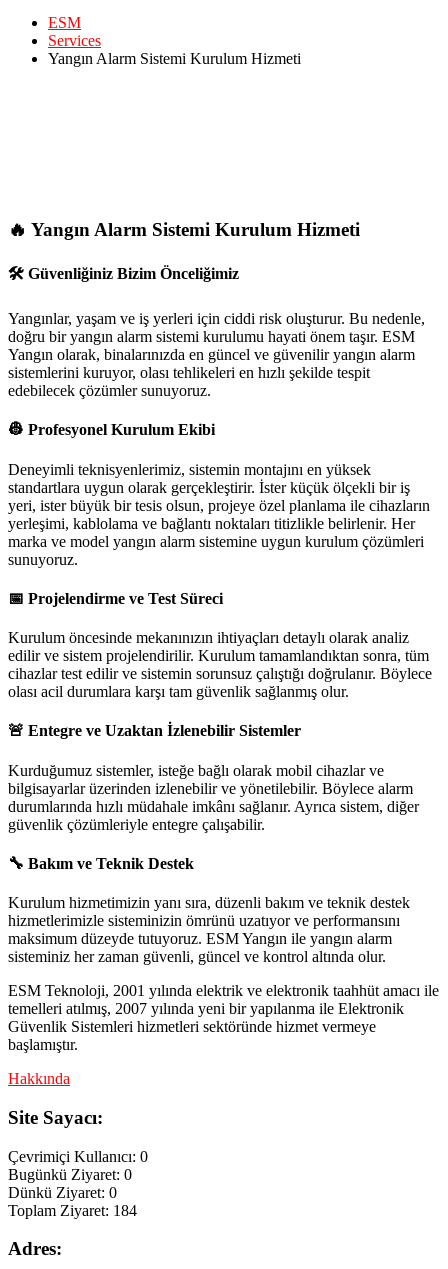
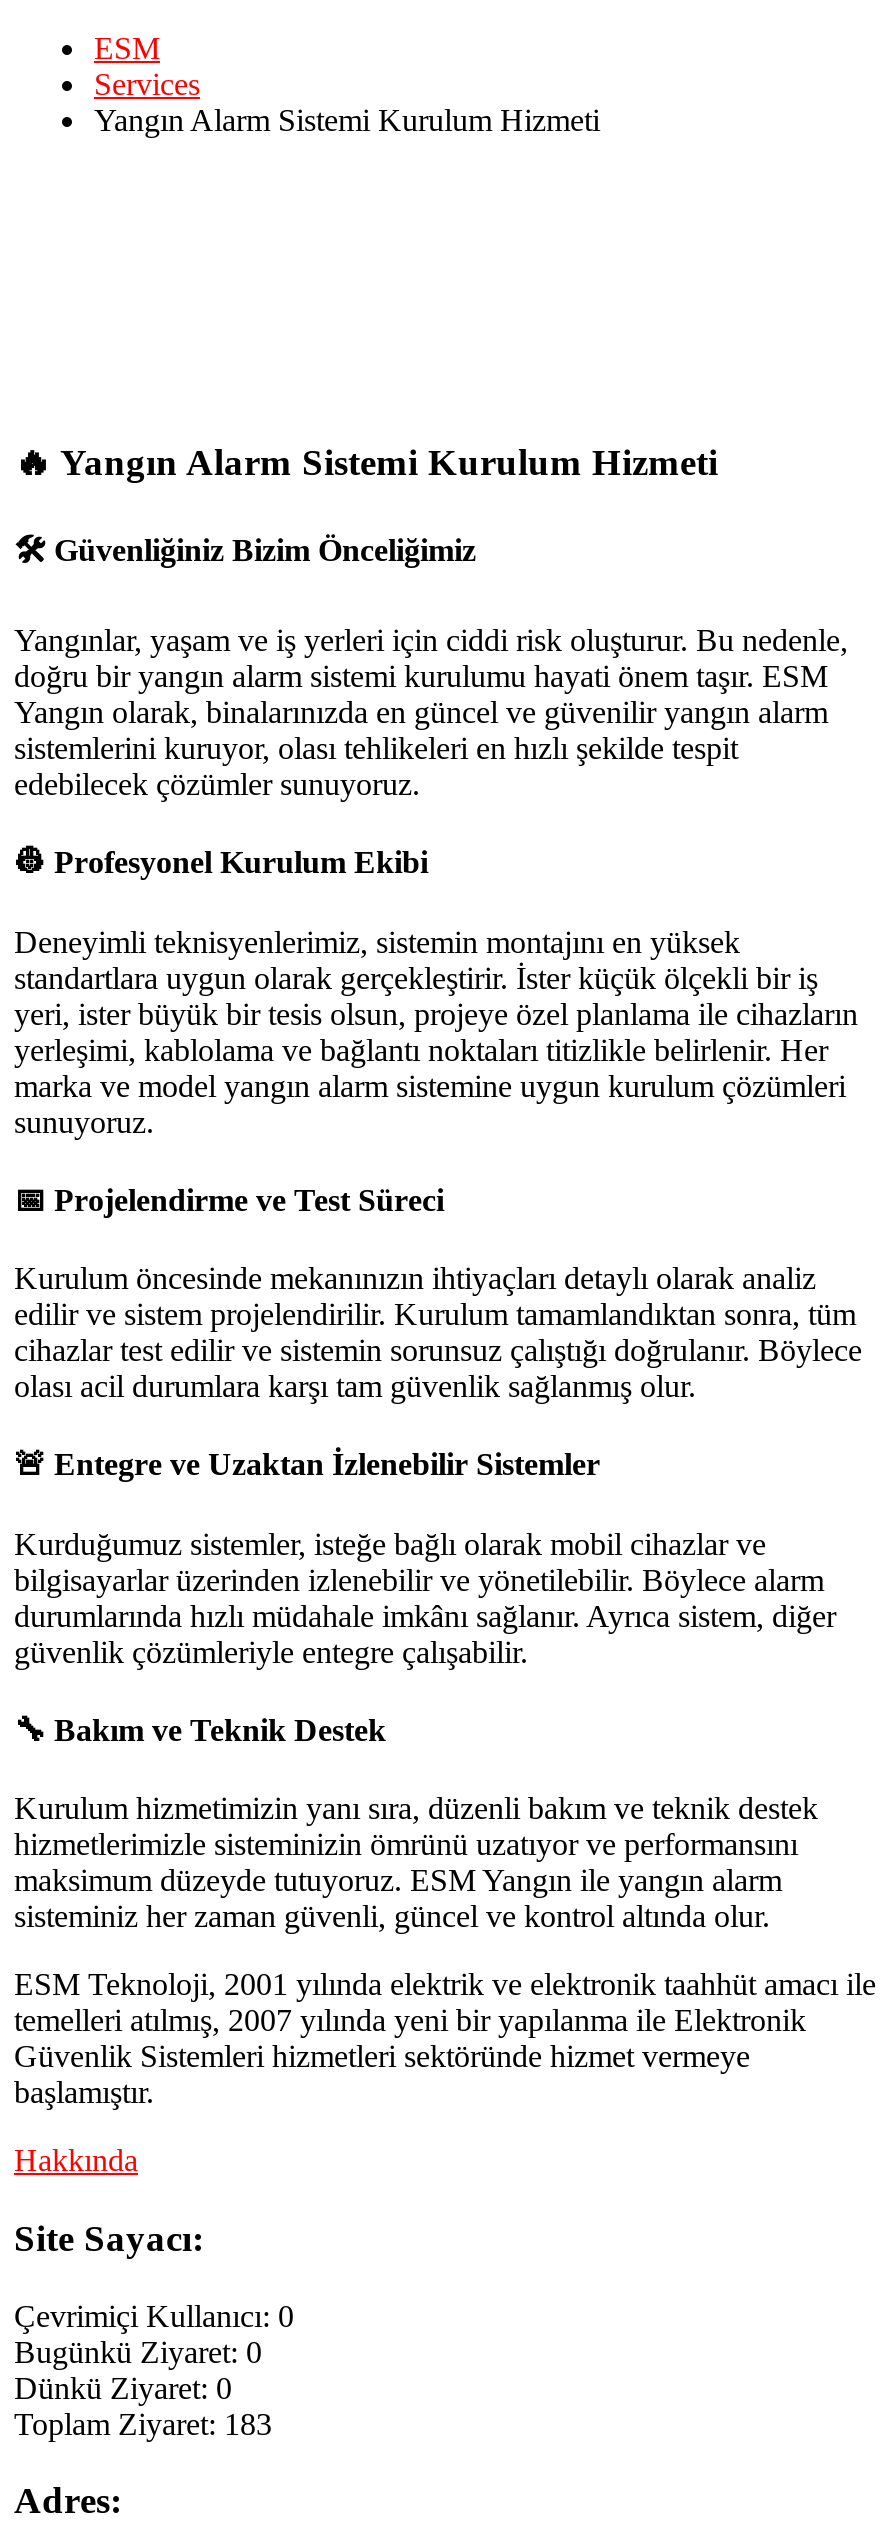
[8,1202,137,1219] Toplam Ziyaret: 184 -> [14,2406,272,2440] Toplam Ziyaret: 183

